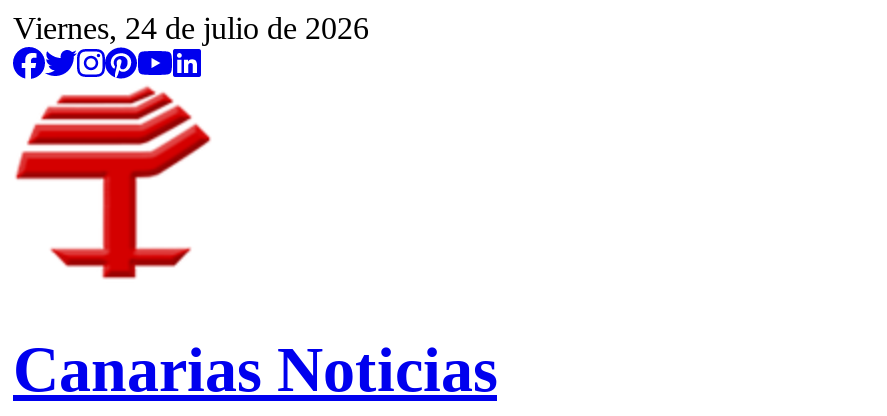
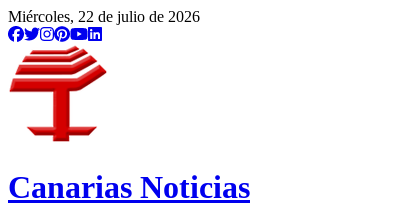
[13,11,369,45] Viernes, 24 de julio de 2026 -> [8,8,200,25] Miércoles, 22 de julio de 2026

